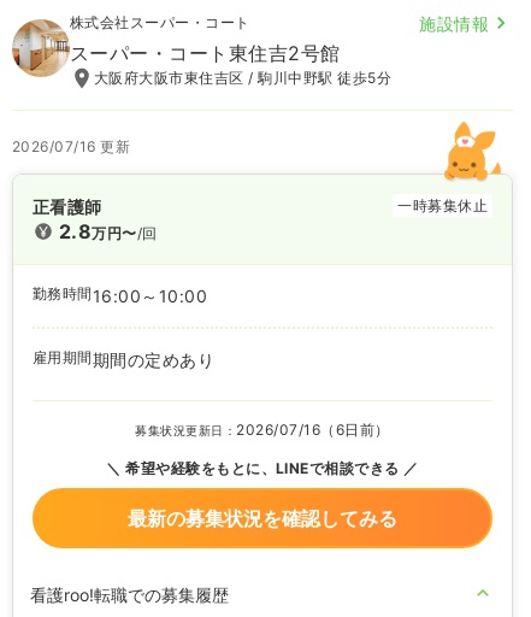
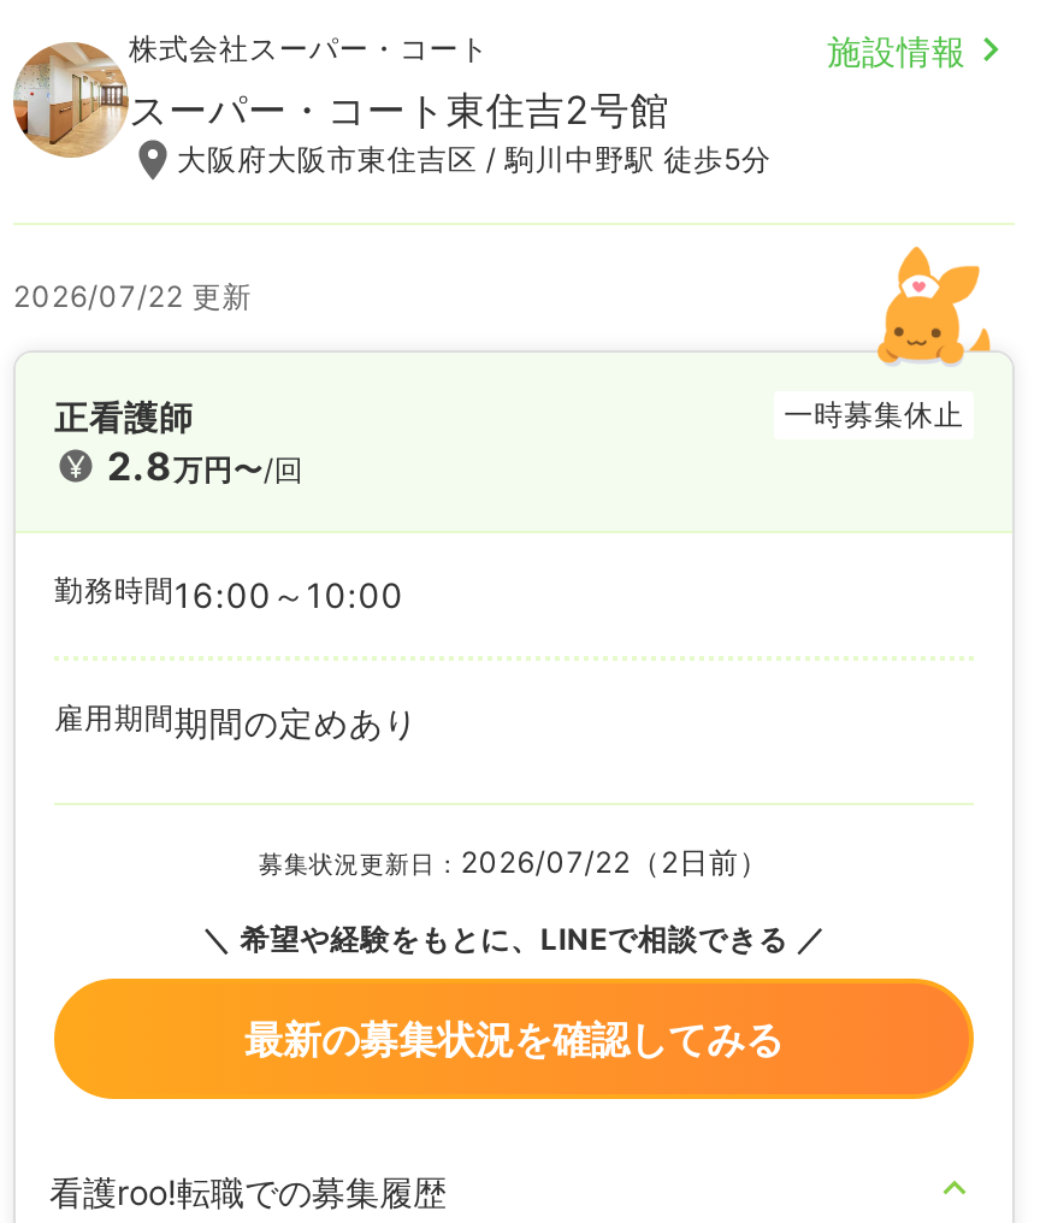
[12,137,130,155] 2026/07/16 更新 -> [13,278,252,314] 2026/07/22 更新
[135,421,390,439] 募集状況更新日：2026/07/16（6日前） -> [259,844,769,880] 募集状況更新日：2026/07/22（2日前）

